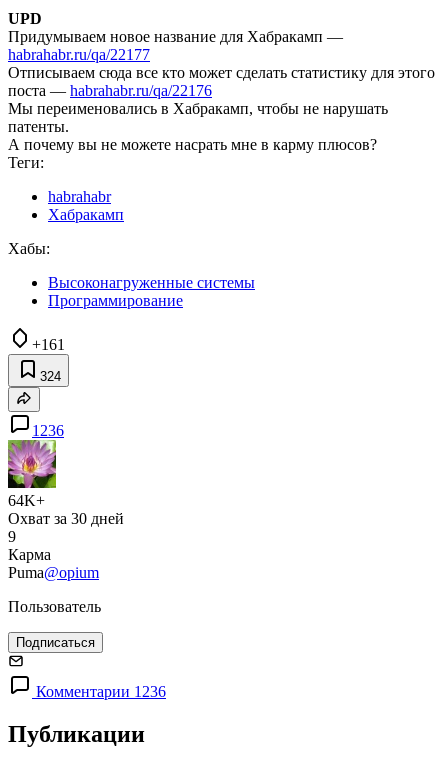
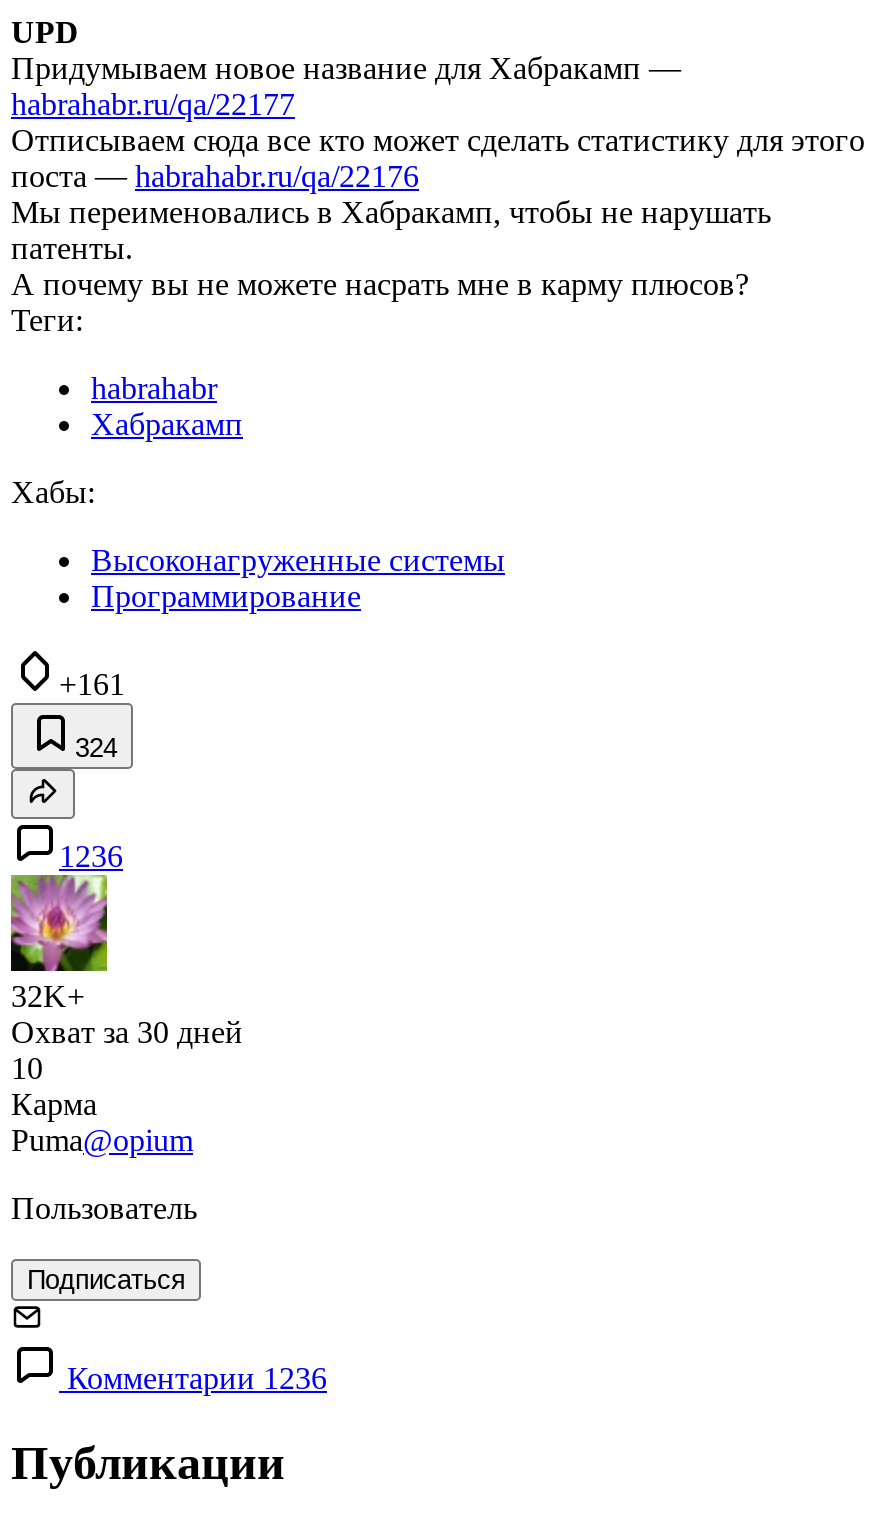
[8,492,45,509] 64K+ -> [11,979,85,1013] 32K+
[8,528,16,545] 9 -> [11,1051,43,1085] 10

